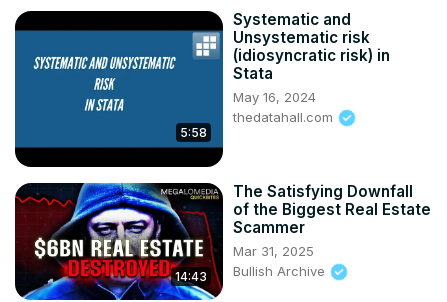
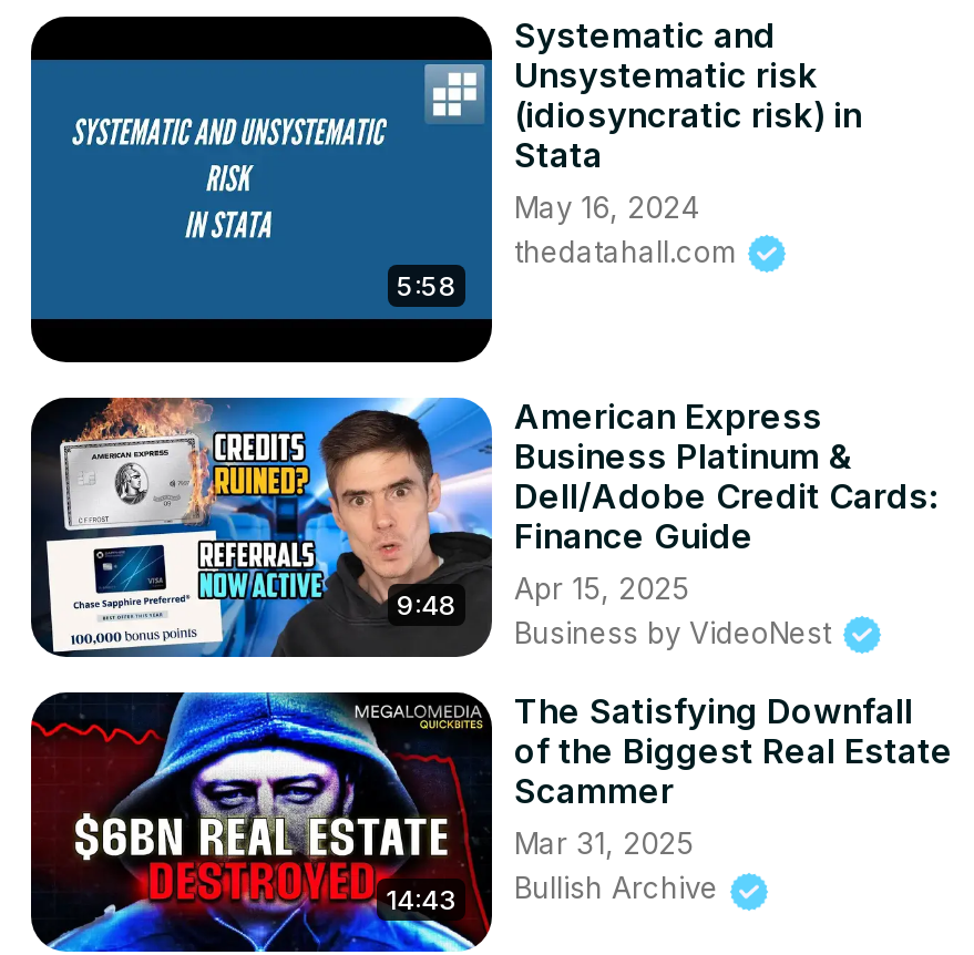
none -> [31,396,483,659] [image] | 9:48
none -> [514,395,937,650] American Express | Business Platinum & | Dell/Adobe Credit Cards: | Finance Guide | Apr 15, 2025 | Business by VideoNest

